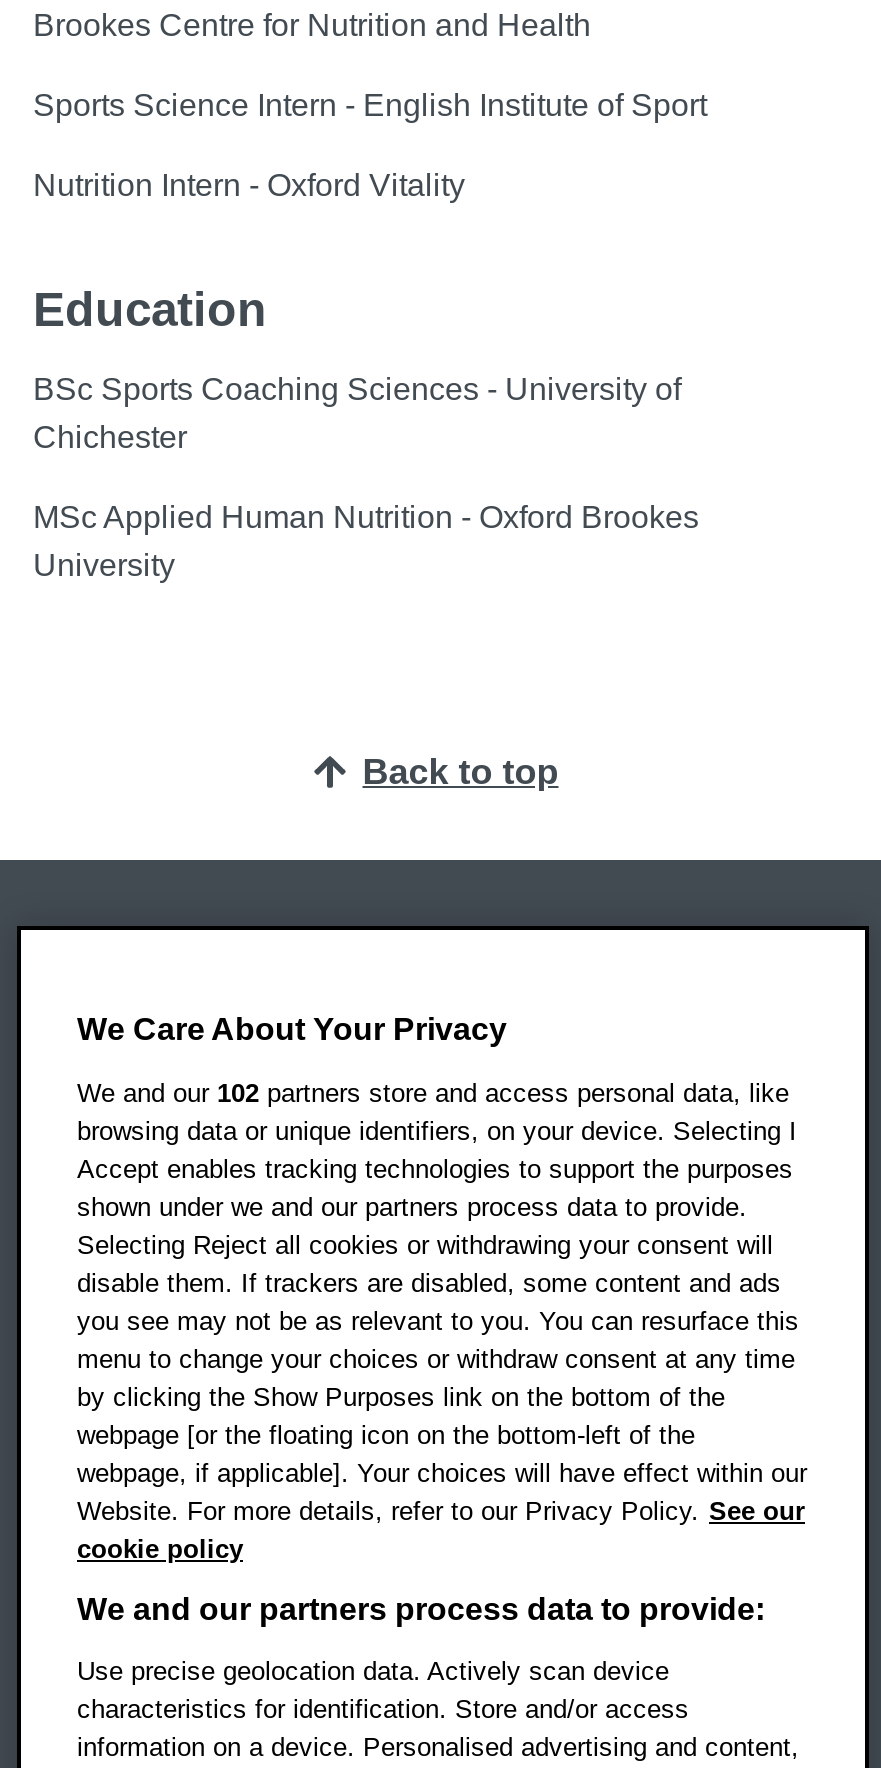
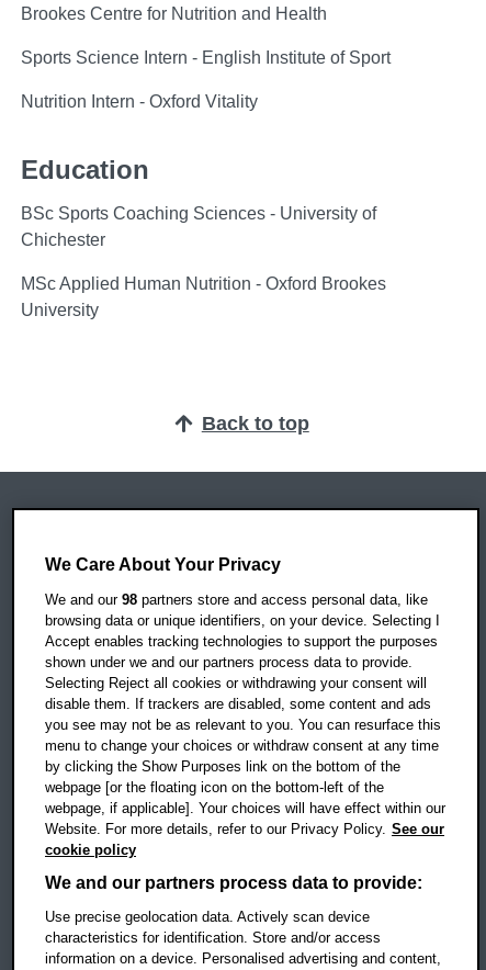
[77,1078,789,1108] We and our 102 partners store and access personal data, like -> [45,591,428,608] We and our 98 partners store and access personal data, like

